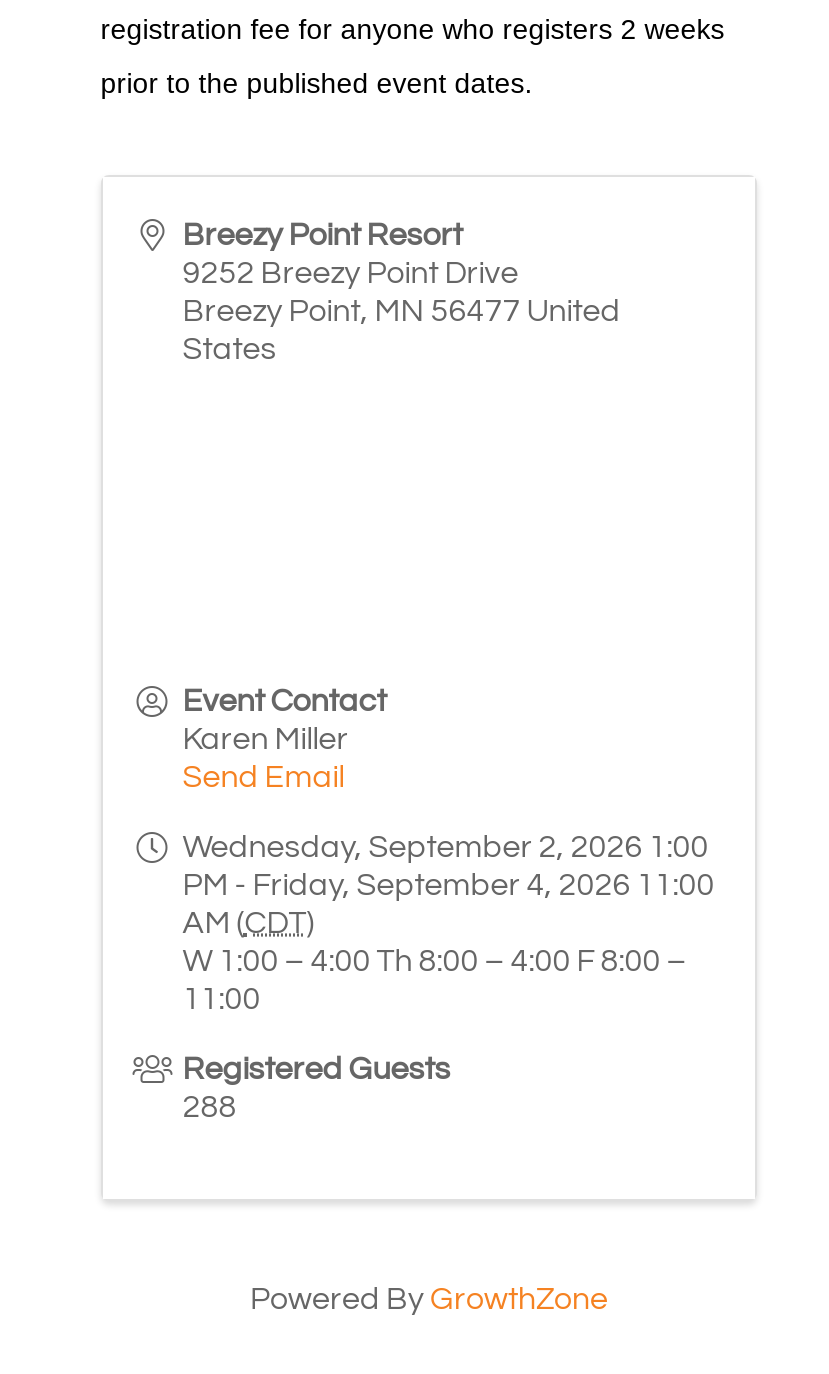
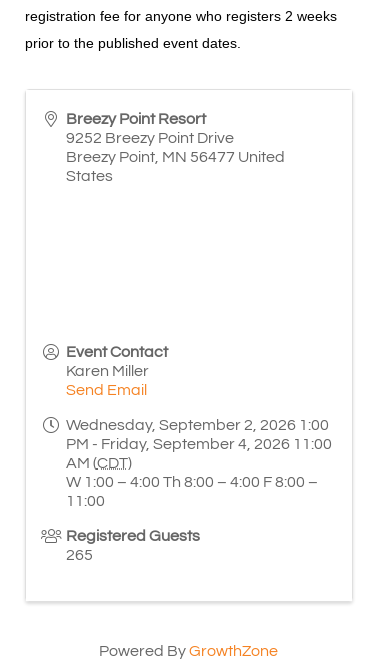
[183,1091,237,1123] 288 -> [66,547,93,563] 265

